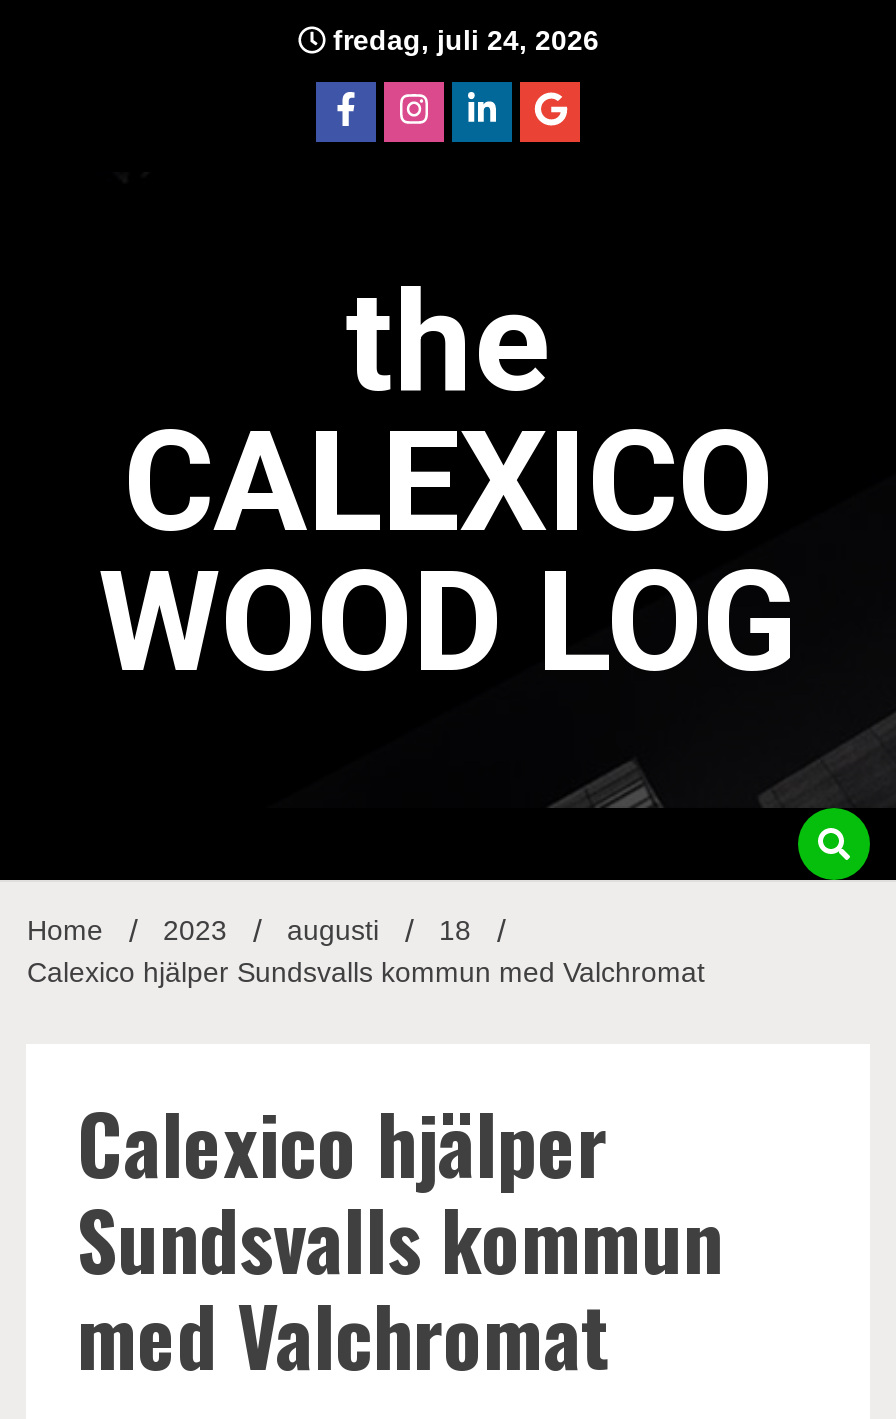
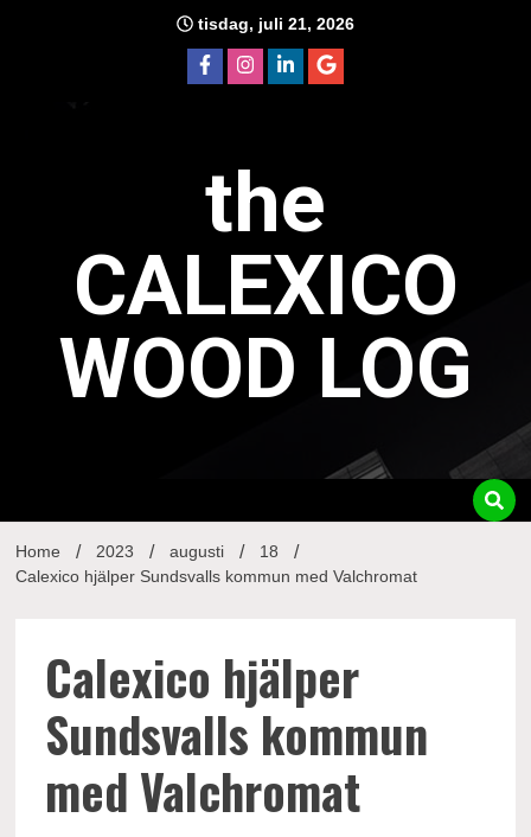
[325,24,599,56] fredag, juli 24, 2026 -> [193,14,354,33] tisdag, juli 21, 2026

